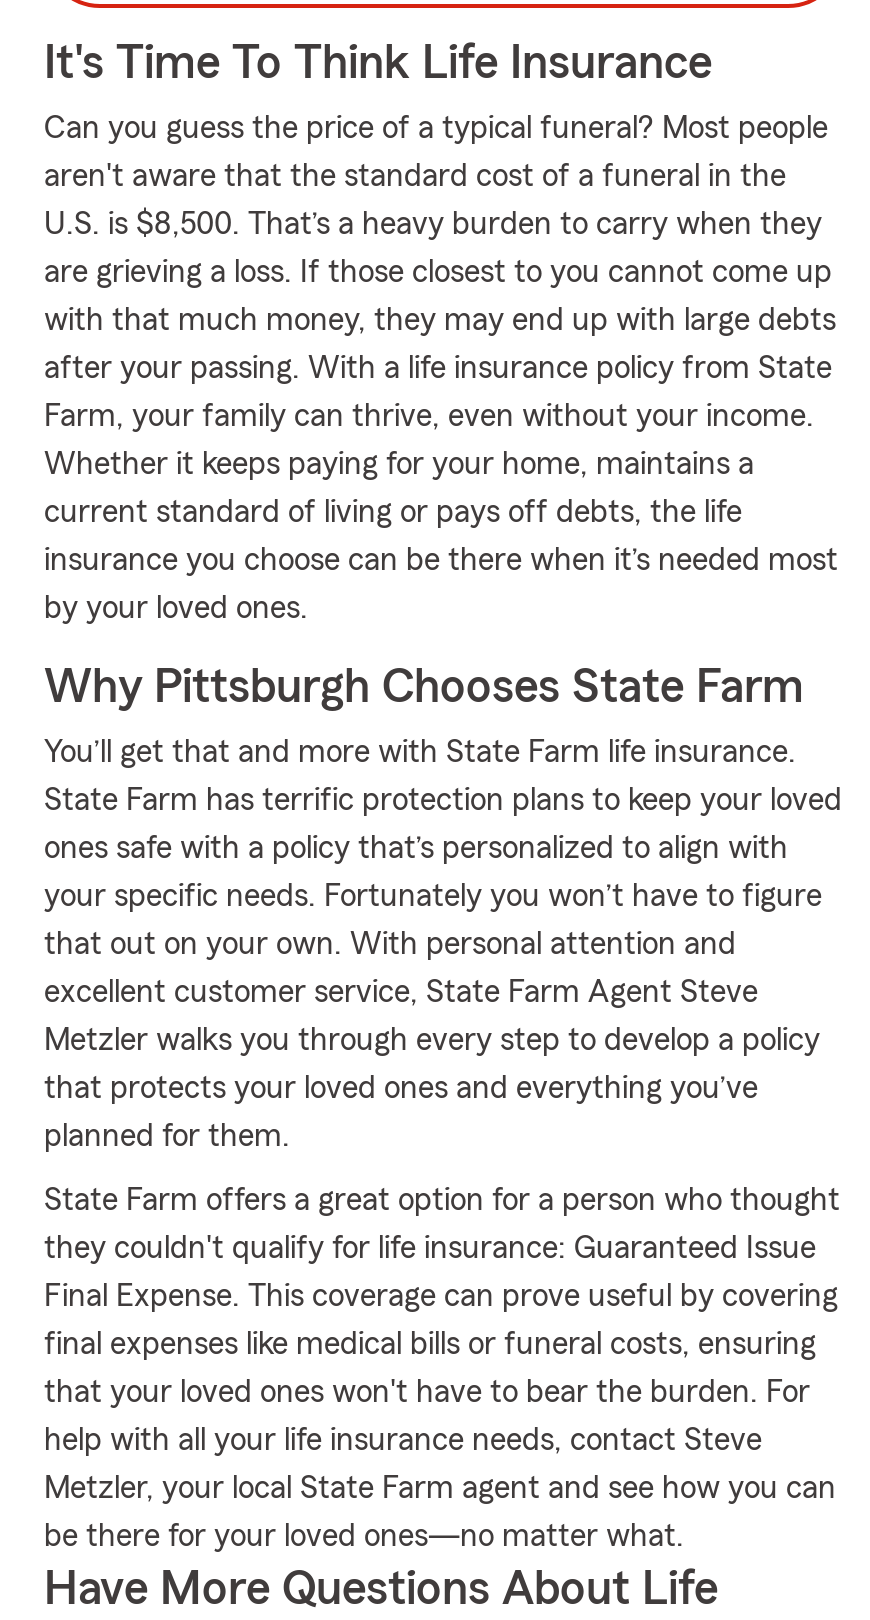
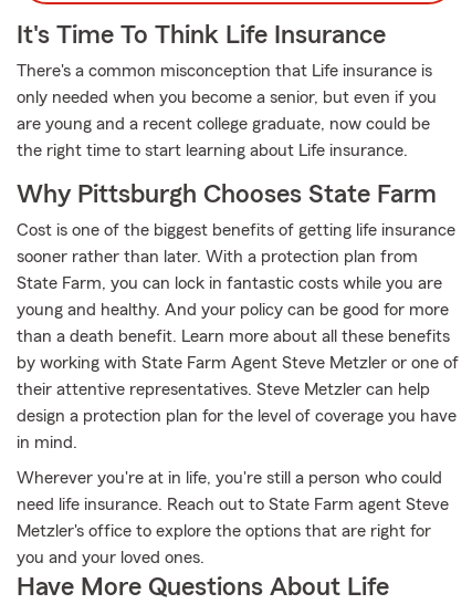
[44,112,838,624] Can you guess the price of a typical funeral? Most people | aren't aware that the standard cost of a funeral in the | U.S. is $8,500. That’s a heavy burden to carry when they | are grieving a loss. If those closest to you cannot come up | with that much money, they may end up with large debts | after your passing. With a life insurance policy from State | Farm, your family can thrive, even without your income. | Whether it keeps paying for your home, maintains a | current standard of living or pays off debts, the life | insurance you choose can be there when it’s needed most | by your loved ones. -> [17,62,437,159] There's a common misconception that Life insurance is | only needed when you become a senior, but even if you | are young and a recent college graduate, now could be | the right time to start learning about Life insurance.
[44,736,842,1552] You’ll get that and more with State Farm life insurance. | State Farm has terrific protection plans to keep your loved | ones safe with a policy that’s personalized to align with | your specific needs. Fortunately you won’t have to figure | that out on your own. With personal attention and | excellent customer service, State Farm Agent Steve | Metzler walks you through every step to develop a policy | that protects your loved ones and everything you’ve | planned for them. | State Farm offers a great option for a person who thought | they couldn't qualify for life insurance: Guaranteed Issue | Final Expense. This coverage can prove useful by covering | final expenses like medical bills or funeral costs, ensuring | that your loved ones won't have to bear the burden. For | help with all your life insurance needs, contact Steve | Metzler, your local State Farm agent and see how you can | be there for your loved ones—no matter what. -> [17,221,459,566] Cost is one of the biggest benefits of getting life insurance | sooner rather than later. With a protection plan from | State Farm, you can lock in fantastic costs while you are | young and healthy. And your policy can be good for more | than a death benefit. Learn more about all these benefits | by working with State Farm Agent Steve Metzler or one of | their attentive representatives. Steve Metzler can help | design a protection plan for the level of coverage you have | in mind. | Wherever you're at in life, you're still a person who could | need life insurance. Reach out to State Farm agent Steve | Metzler's office to explore the options that are right for | you and your loved ones.

